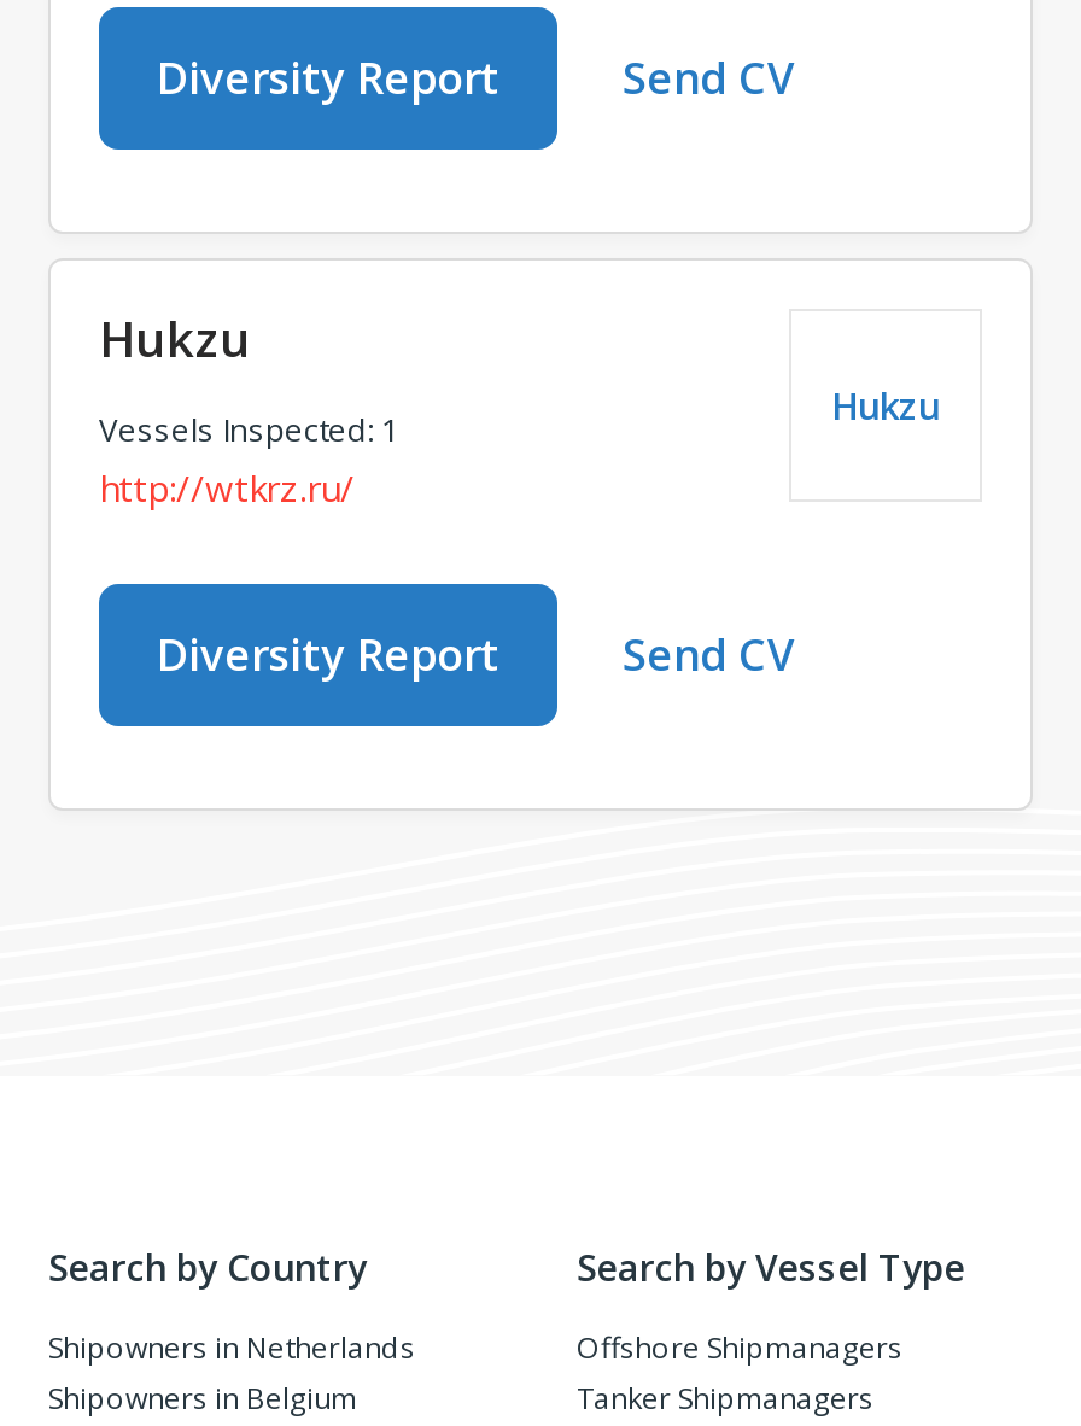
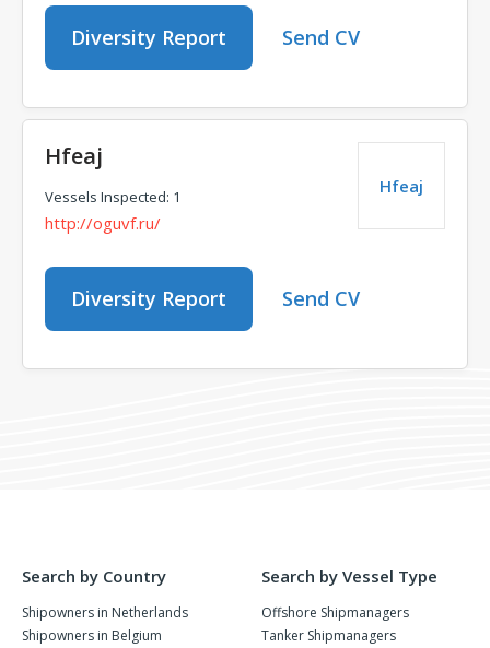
[99,306,251,372] Hukzu -> [45,141,103,170] Hfeaj
[831,380,940,428] Hukzu -> [380,174,423,196] Hfeaj
[99,463,355,512] http://wtkrz.ru/ -> [45,212,161,234] http://oguvf.ru/

